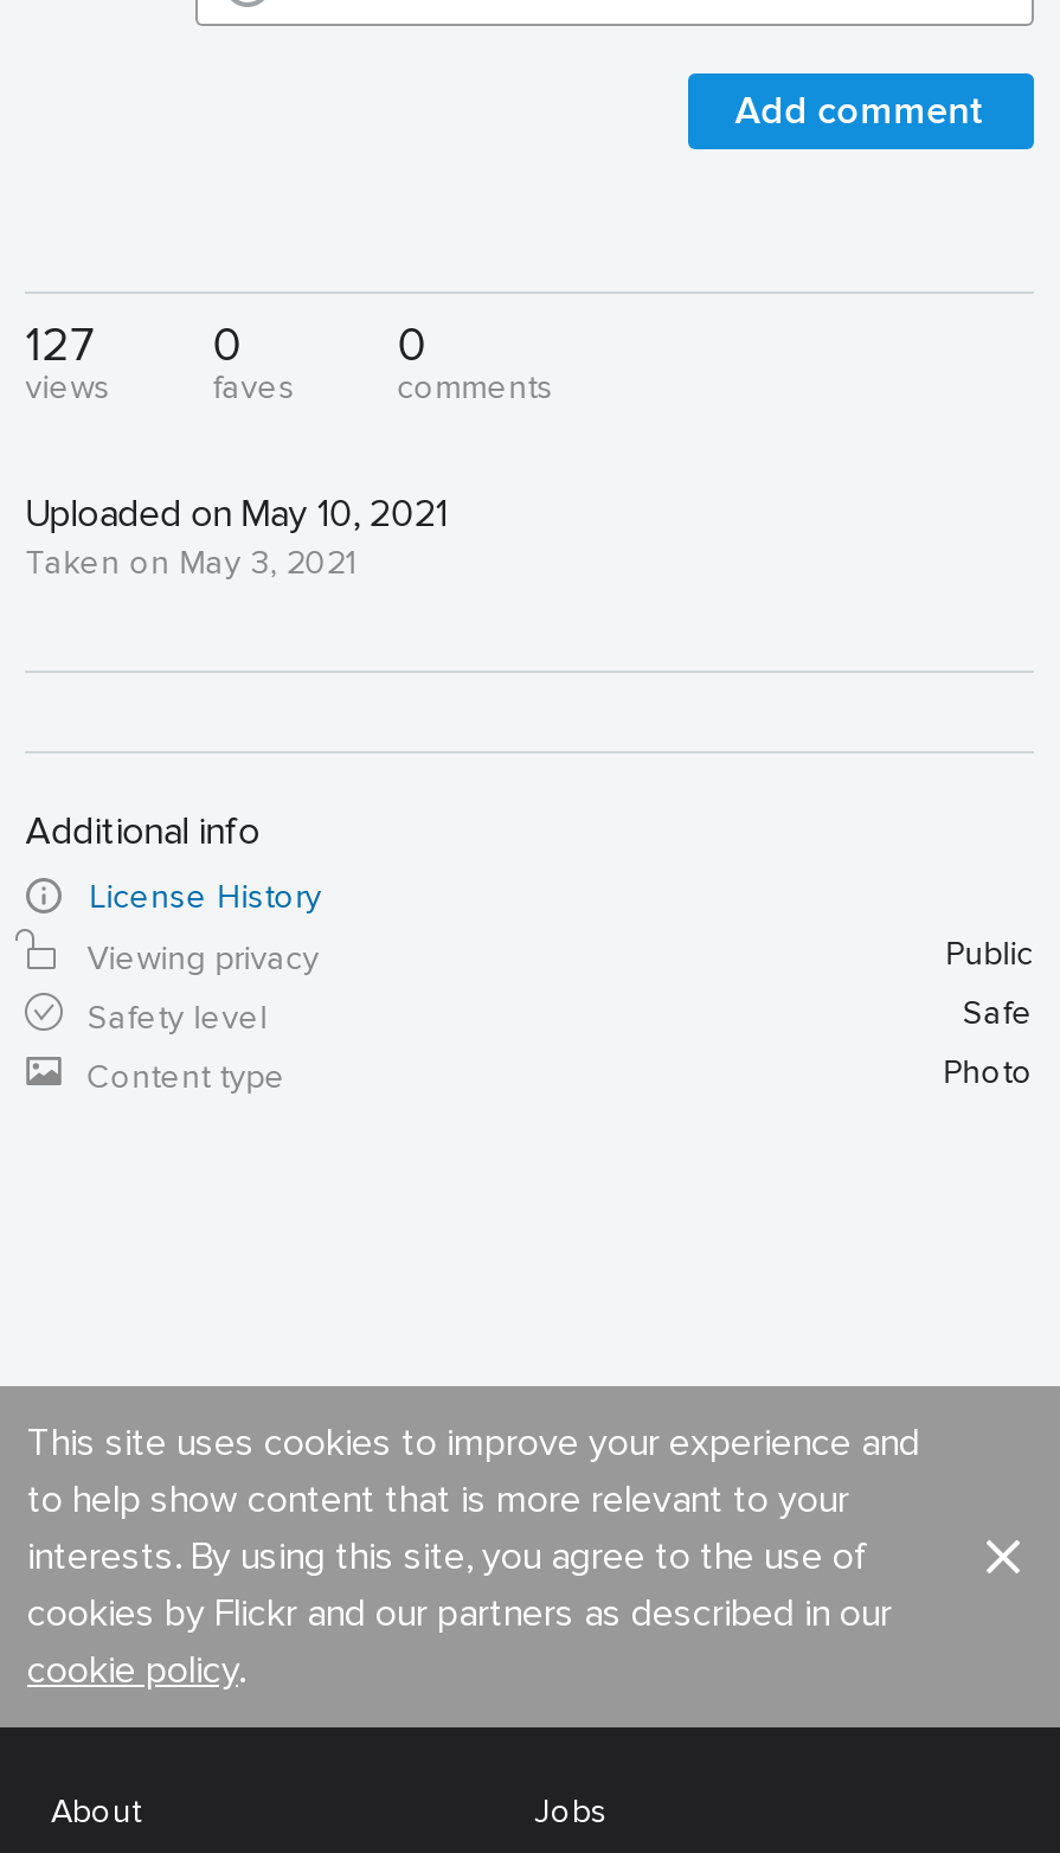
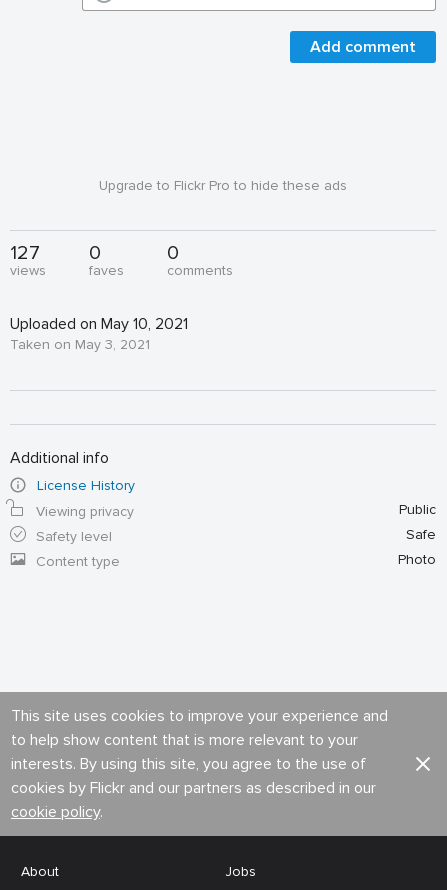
none -> [99,177,347,194] Upgrade to Flickr Pro to hide these ads

